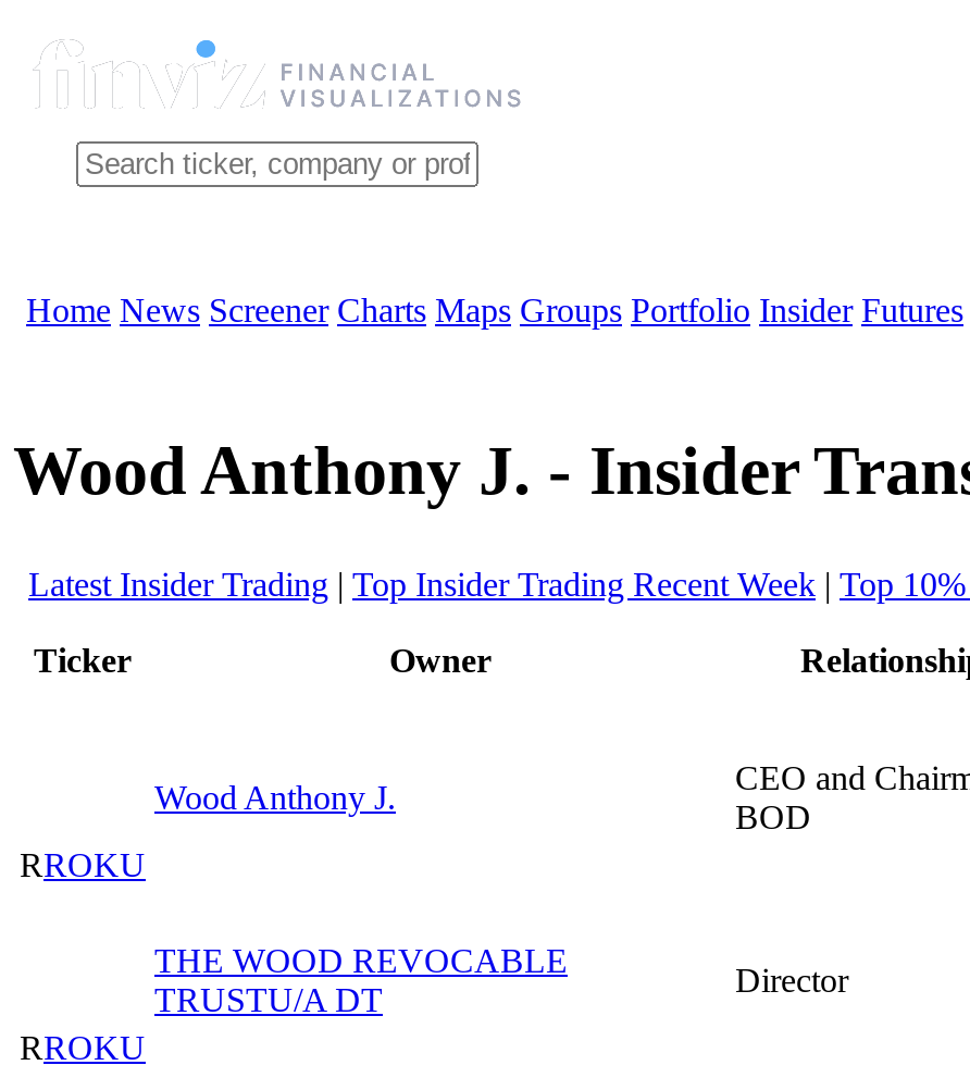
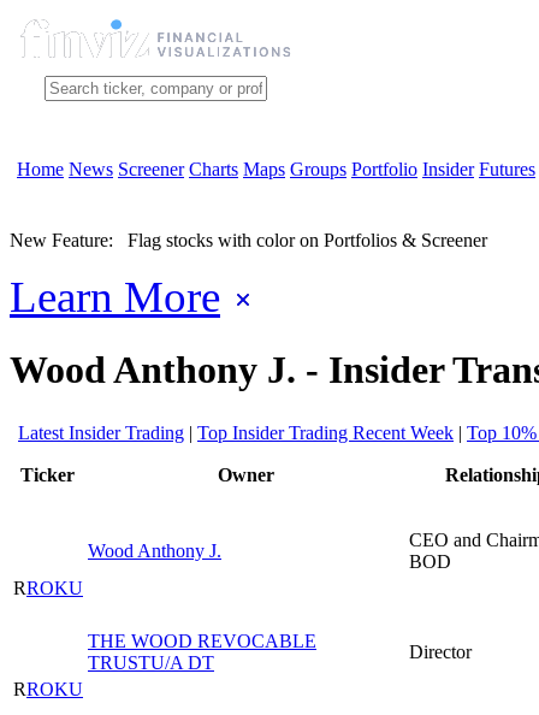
none -> [10,230,487,321] New Feature: Flag stocks with color on Portfolios & Screener | Learn More

